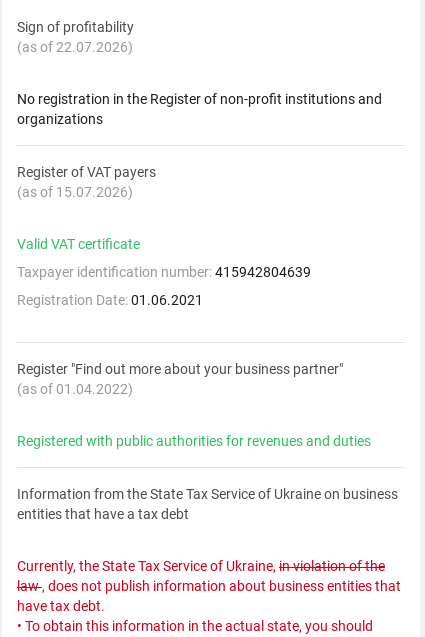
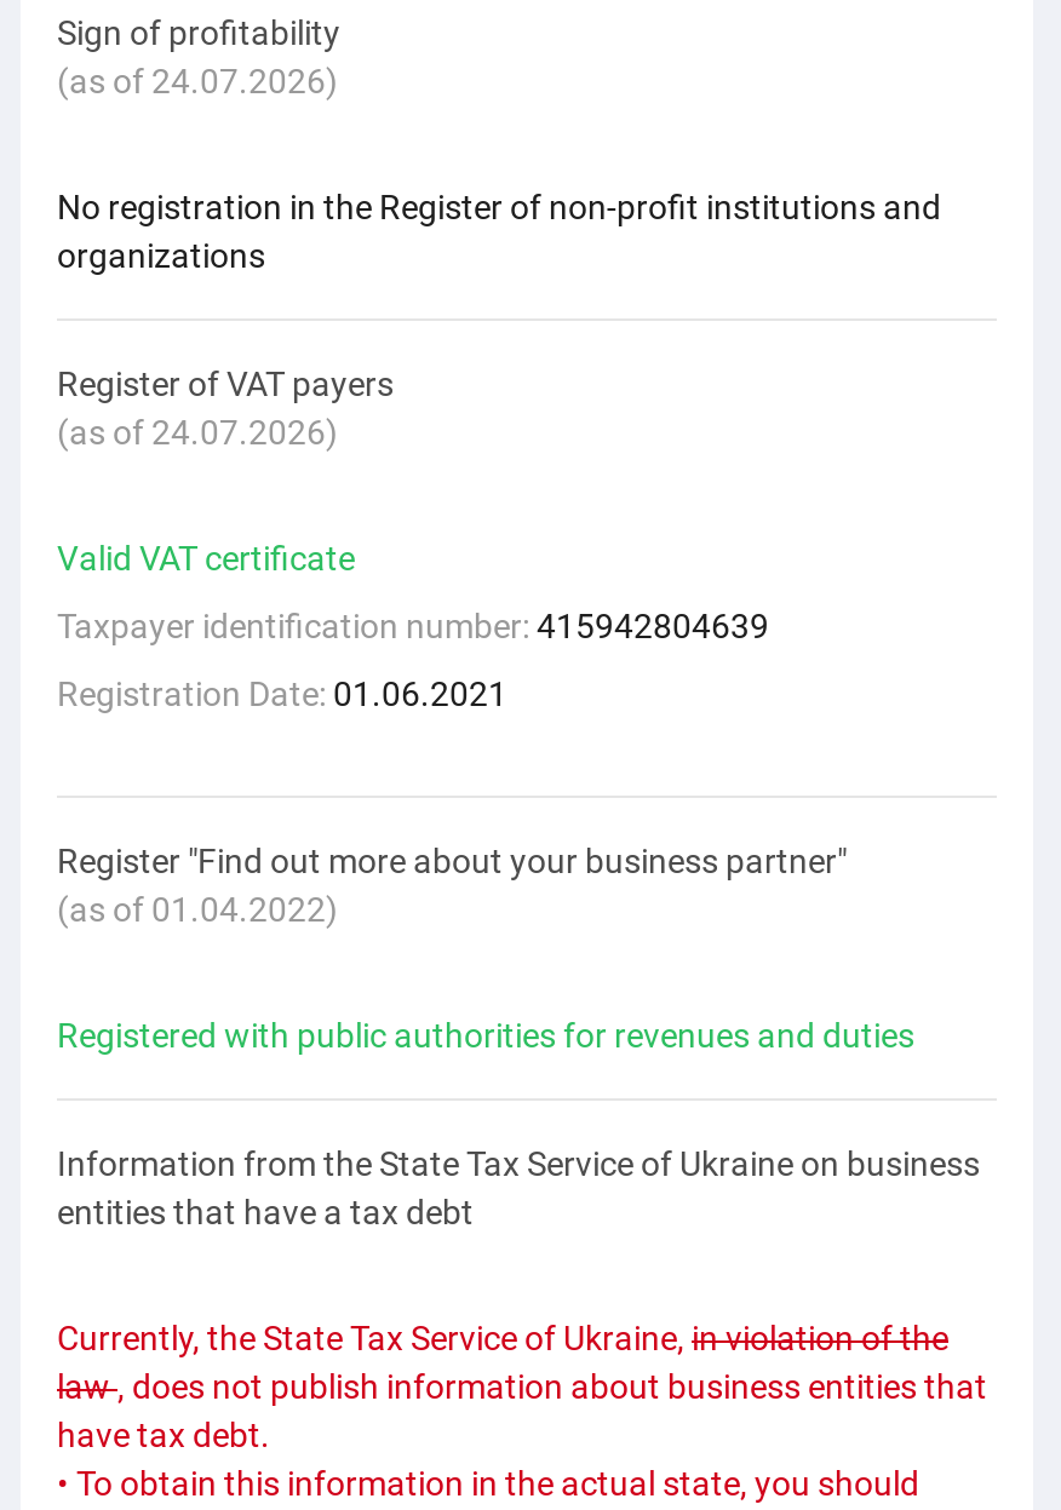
[17,39,133,55] (as of 22.07.2026) -> [57,62,338,101] (as of 24.07.2026)
[17,184,133,200] (as of 15.07.2026) -> [57,413,338,452] (as of 24.07.2026)

